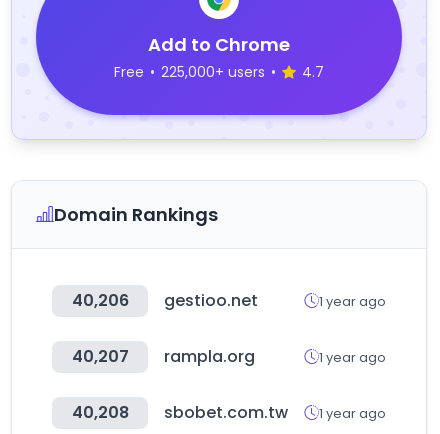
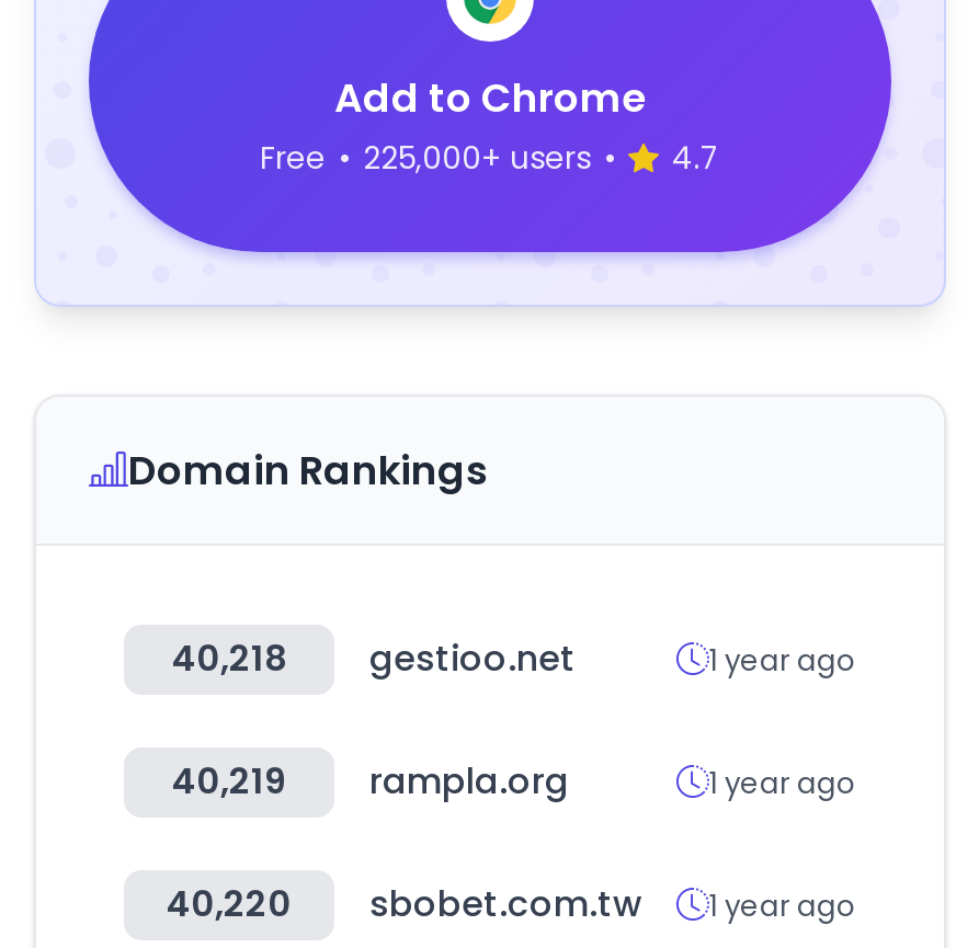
[71,289,258,312] 40,206 gestioo.net -> [172,633,576,684] 40,218 gestioo.net
[71,345,255,368] 40,207 rampla.org -> [172,756,569,807] 40,219 rampla.org
[71,401,386,424] 40,208 sbobet.com.tw 1 year ago -> [167,879,856,929] 40,220 sbobet.com.tw 1 year ago

